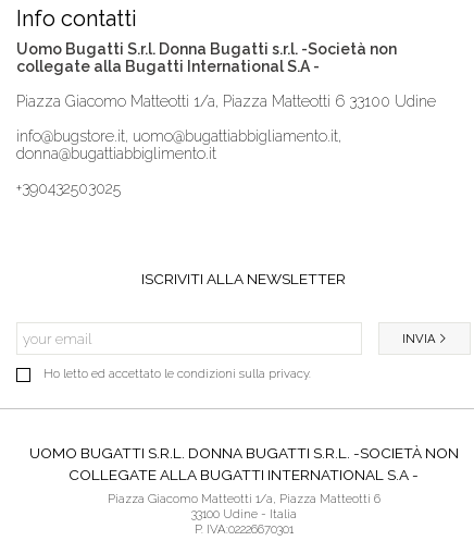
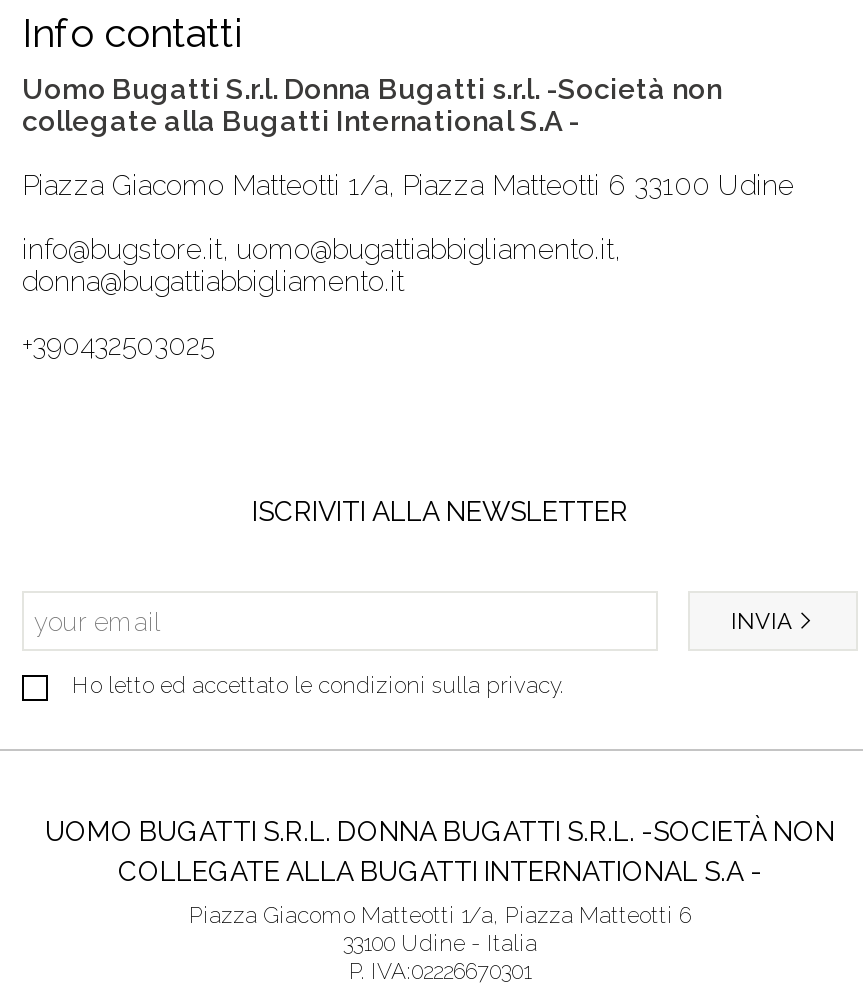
[16,145,216,162] donna@bugattiabbiglimento.it -> [22,265,404,297] donna@bugattiabbigliamento.it

